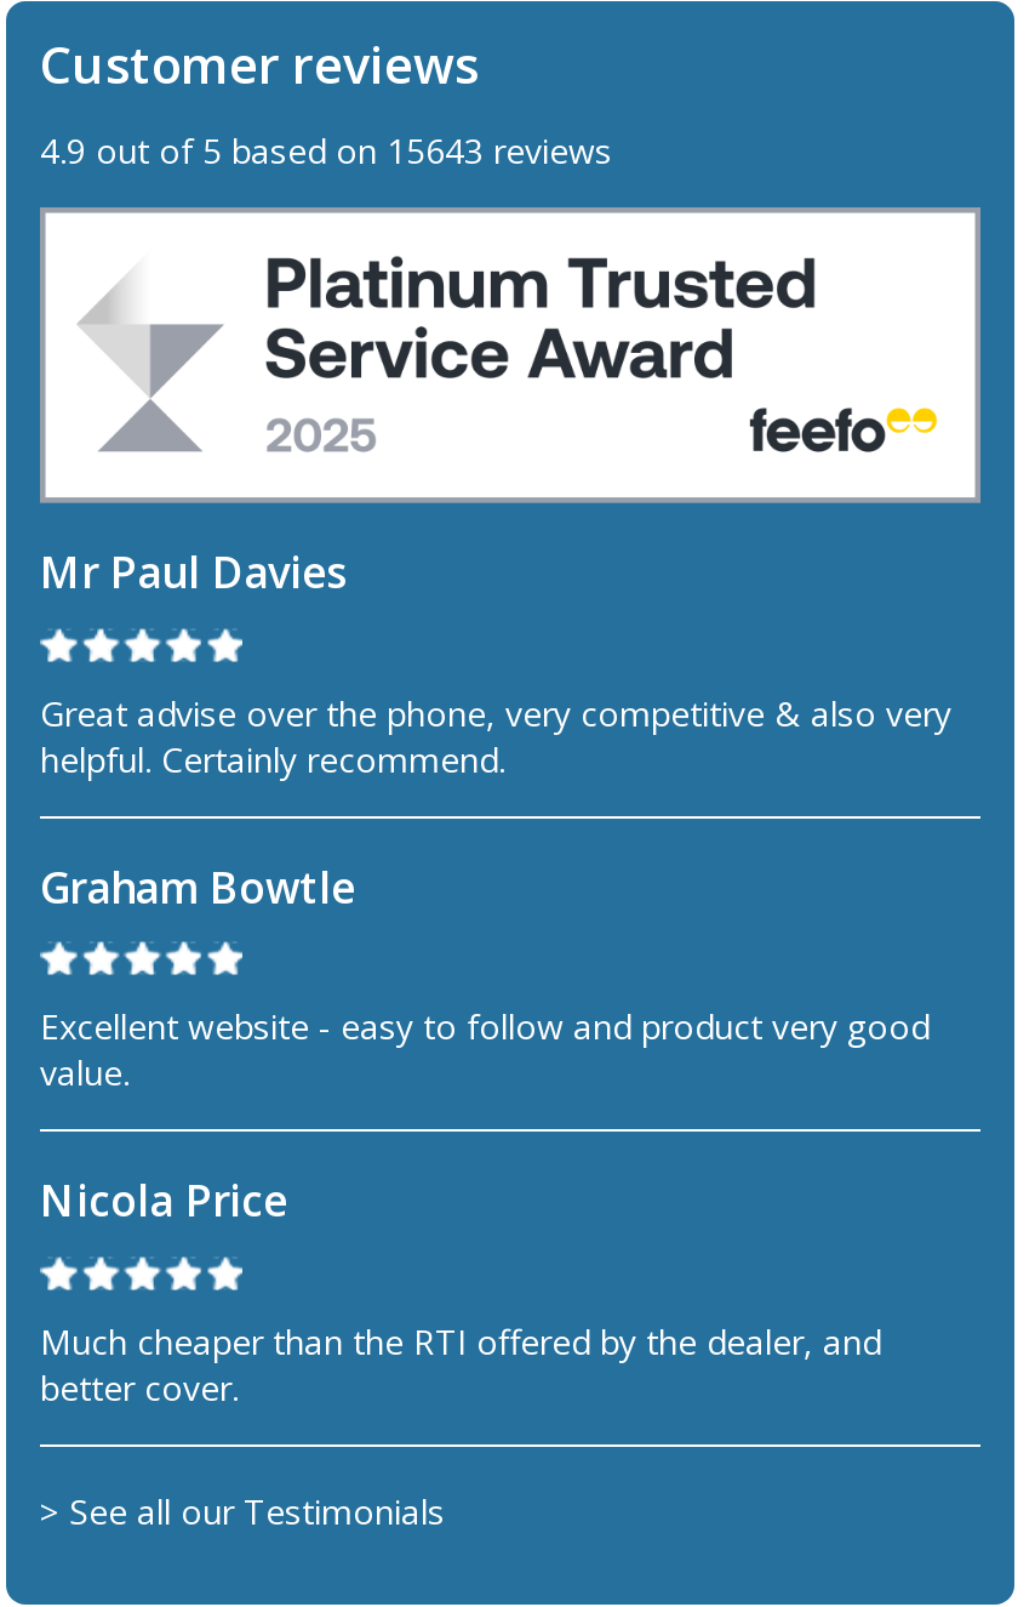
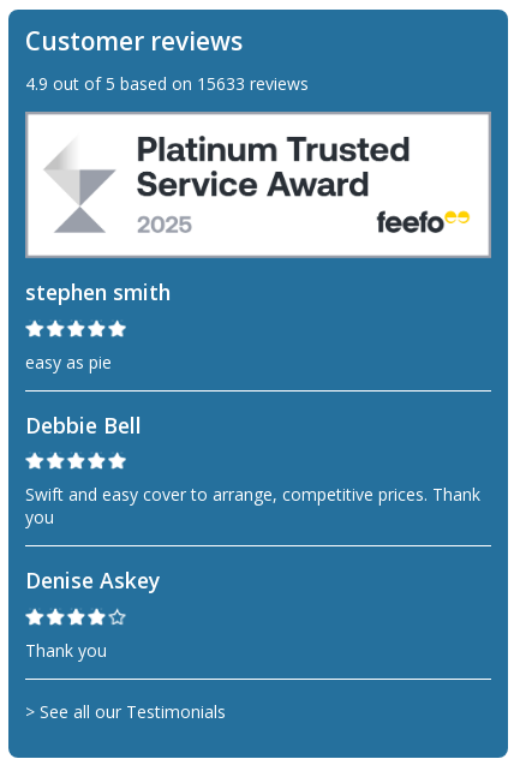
[40,128,612,174] 4.9 out of 5 based on 15643 reviews -> [25,73,309,95] 4.9 out of 5 based on 15633 reviews
[40,542,348,600] Mr Paul Davies -> [25,277,171,306] stephen smith
[40,689,951,781] Great advise over the phone, very competitive & also very | helpful. Certainly recommend. -> [25,350,112,373] easy as pie
[40,857,355,915] Graham Bowtle -> [25,410,142,439] Debbie Bell
[40,1003,930,1096] Excellent website - easy to follow and product very good | value. -> [25,483,480,529] Swift and easy cover to arrange, competitive prices. Thank | you
[40,1171,287,1229] Nicola Price -> [25,566,160,595] Denise Askey
[40,1318,881,1410] Much cheaper than the RTI offered by the dealer, and | better cover. -> [25,639,107,661] Thank you

